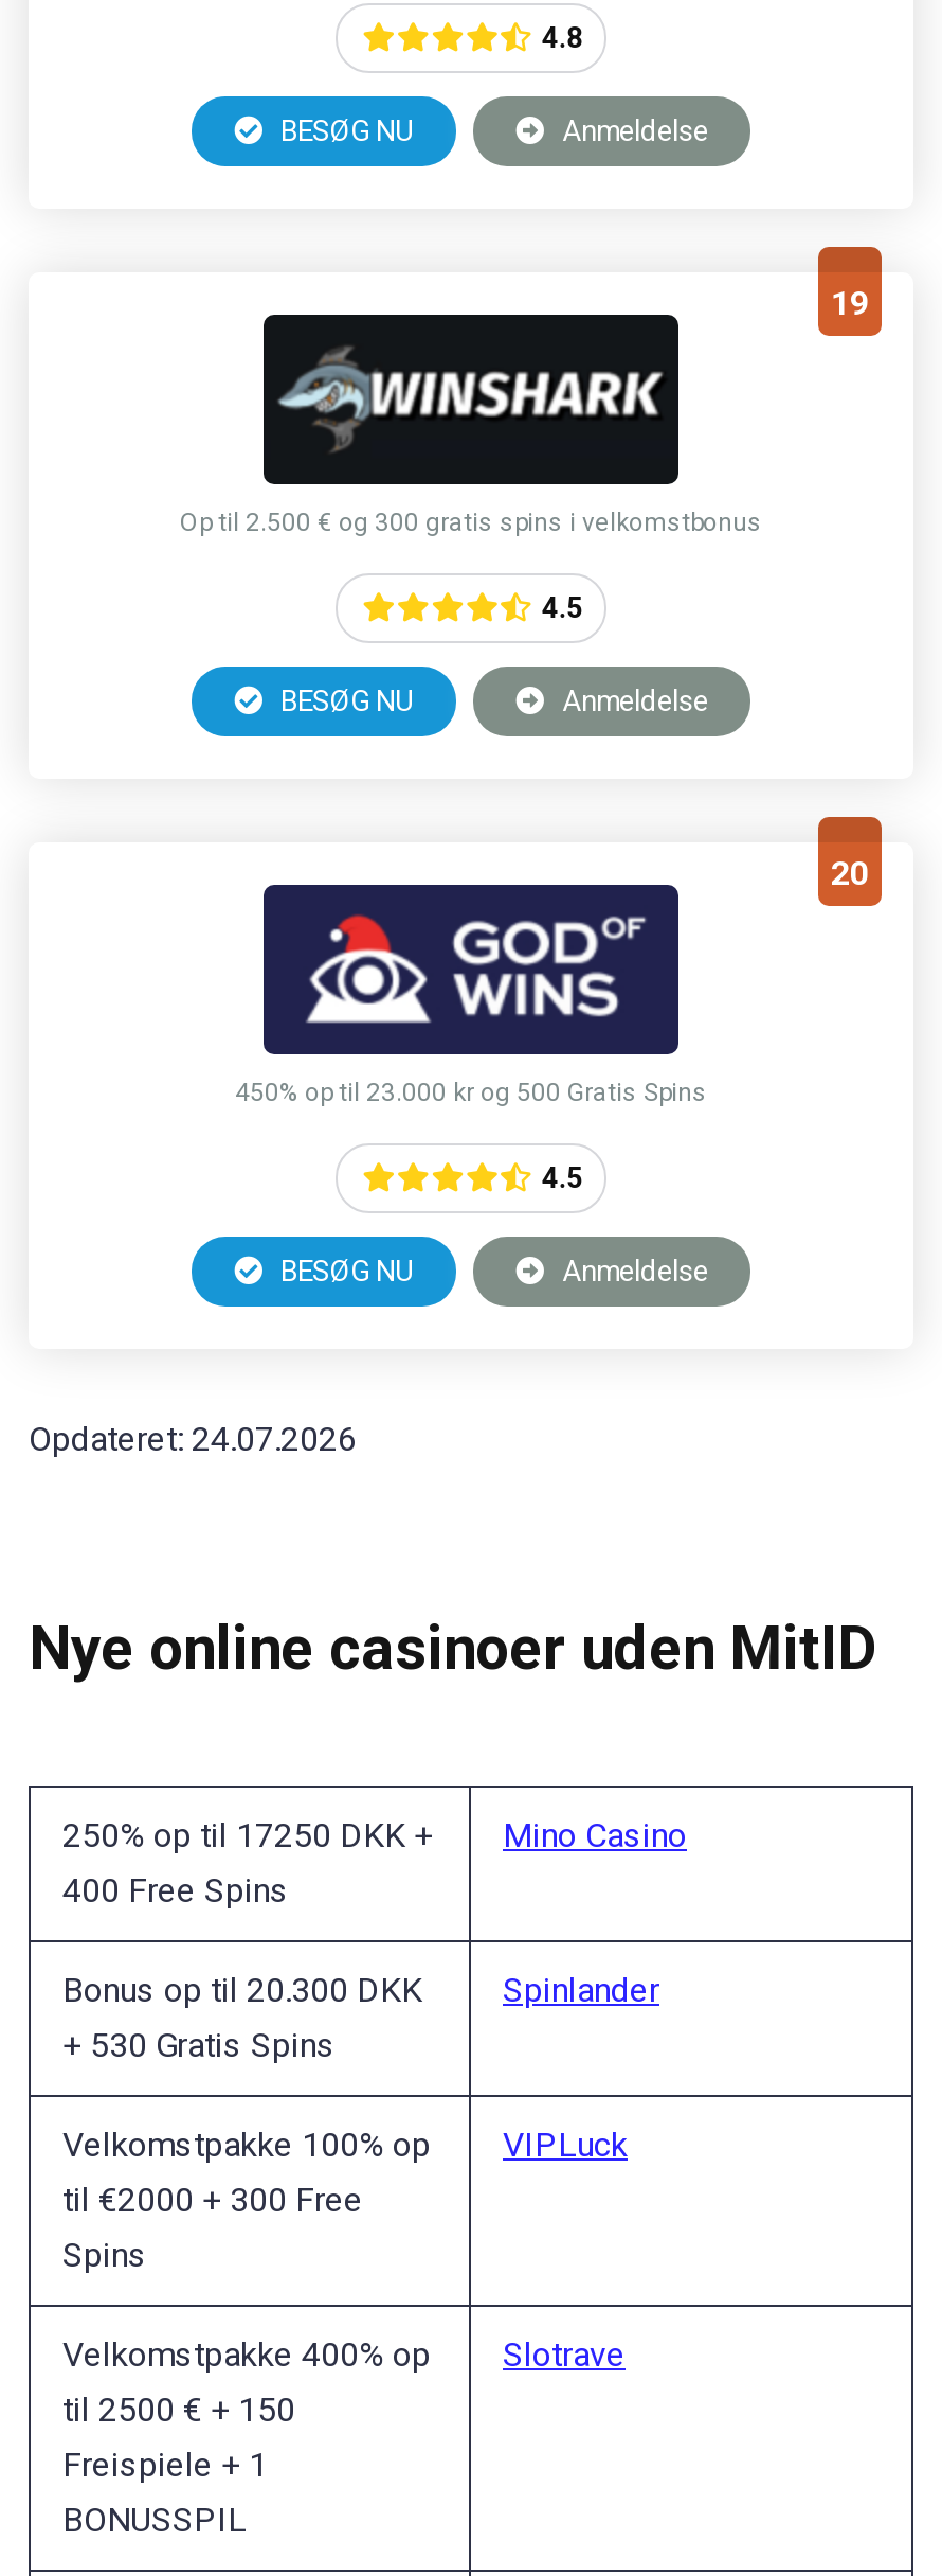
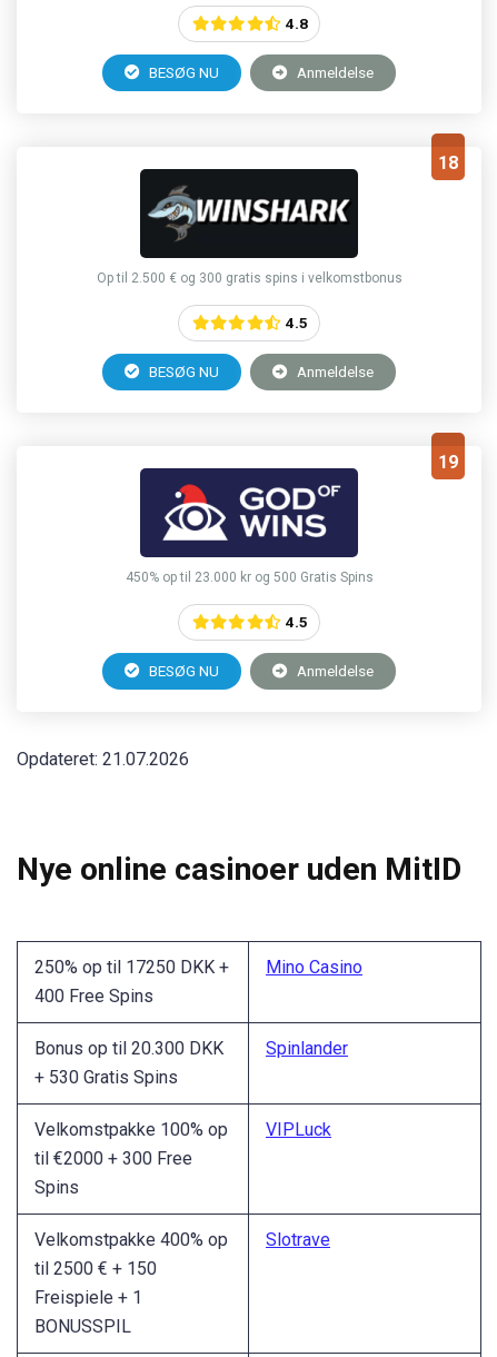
[831,283,869,323] 19 -> [438,152,458,173] 18
[831,853,869,893] 20 -> [438,451,458,473] 19
[29,1418,357,1459] Opdateret: 24.07.2026 -> [17,748,189,769] Opdateret: 21.07.2026

